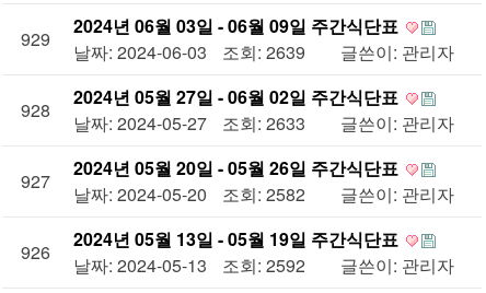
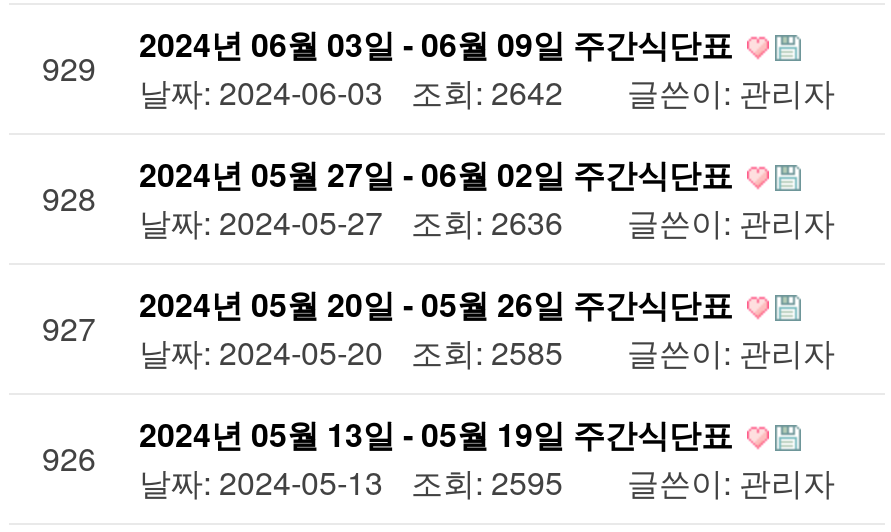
[73,39,454,65] 날짜: 2024-06-03 조회: 2639 글쓴이: 관리자 -> [139,69,835,115] 날짜: 2024-06-03 조회: 2642 글쓴이: 관리자
[73,110,454,136] 날짜: 2024-05-27 조회: 2633 글쓴이: 관리자 -> [139,199,835,245] 날짜: 2024-05-27 조회: 2636 글쓴이: 관리자
[73,181,454,207] 날짜: 2024-05-20 조회: 2582 글쓴이: 관리자 -> [139,329,835,375] 날짜: 2024-05-20 조회: 2585 글쓴이: 관리자
[73,253,454,278] 날짜: 2024-05-13 조회: 2592 글쓴이: 관리자 -> [139,459,835,505] 날짜: 2024-05-13 조회: 2595 글쓴이: 관리자

